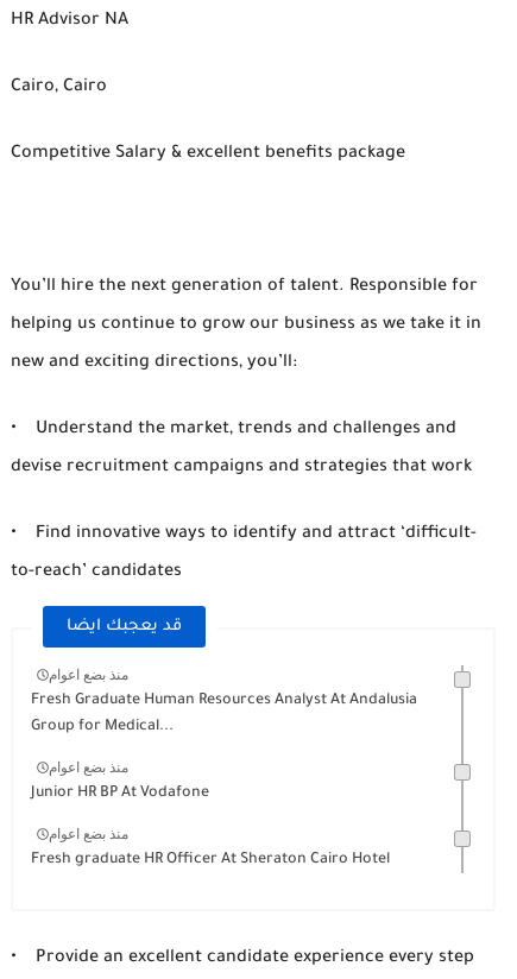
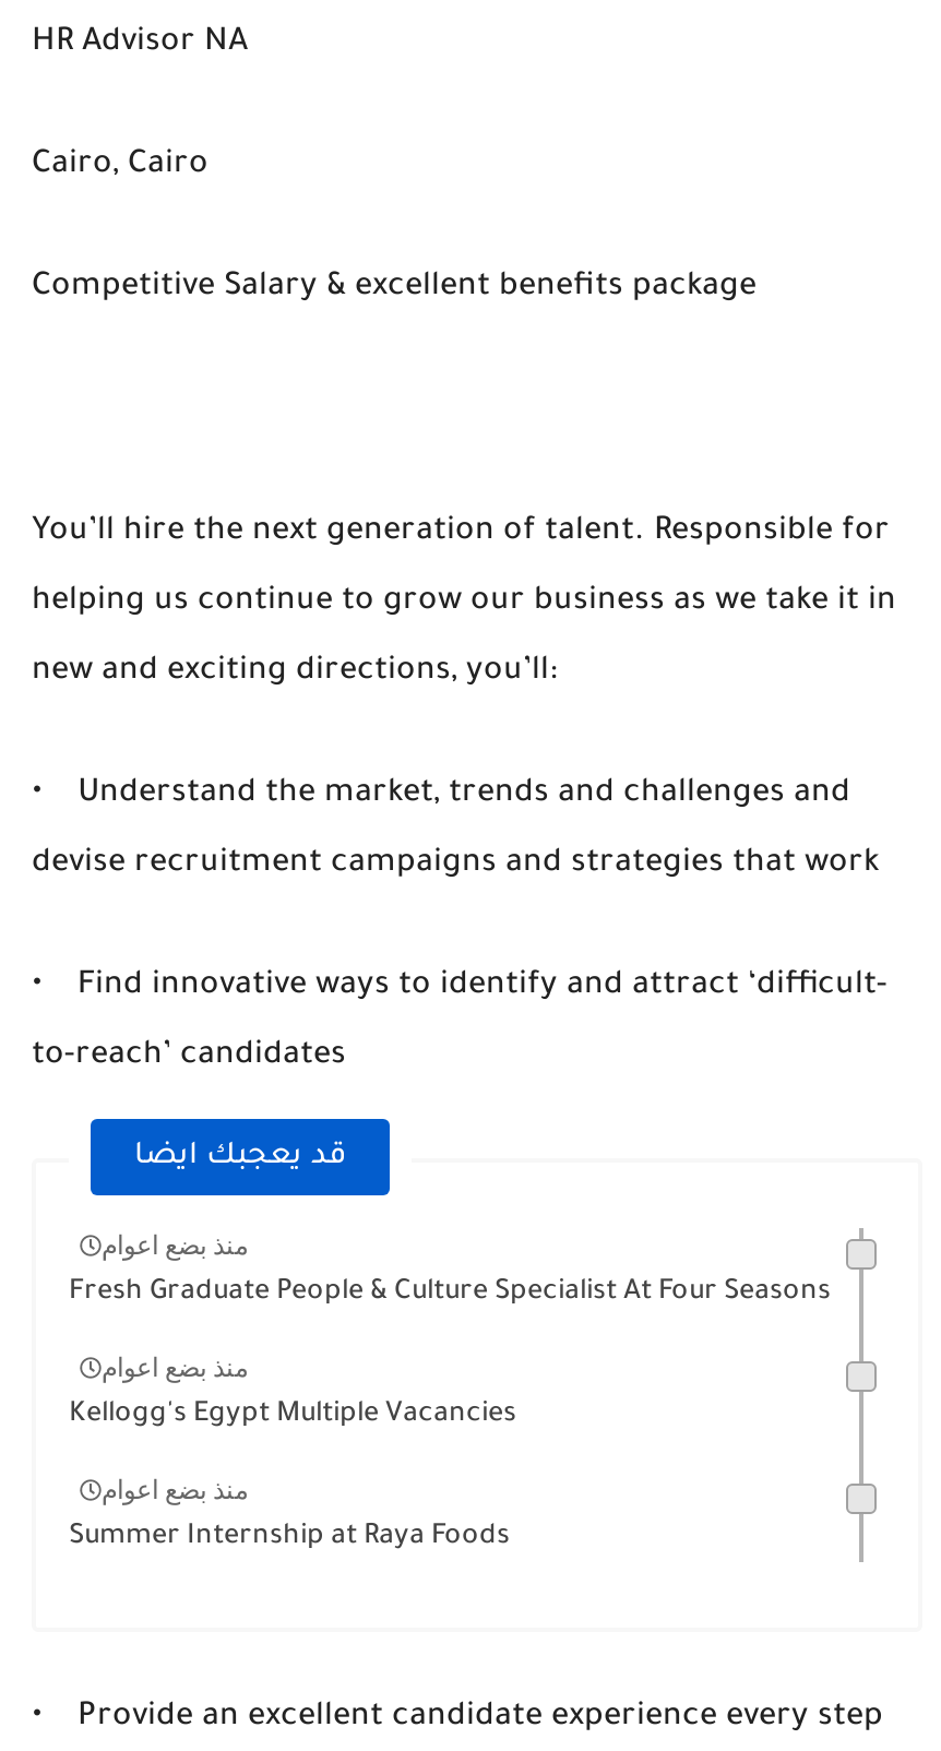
[31,693,417,736] Fresh Graduate Human Resources Analyst At Andalusia | Group for Medical... -> [69,1279,831,1310] Fresh Graduate People & Culture Specialist At Four Seasons
[31,786,209,802] Junior HR BP At Vodafone -> [69,1401,516,1432] Kellogg's Egypt Multiple Vacancies
[31,852,390,869] Fresh graduate HR Officer At Sheraton Cairo Hotel -> [69,1524,510,1554] Summer Internship at Raya Foods

